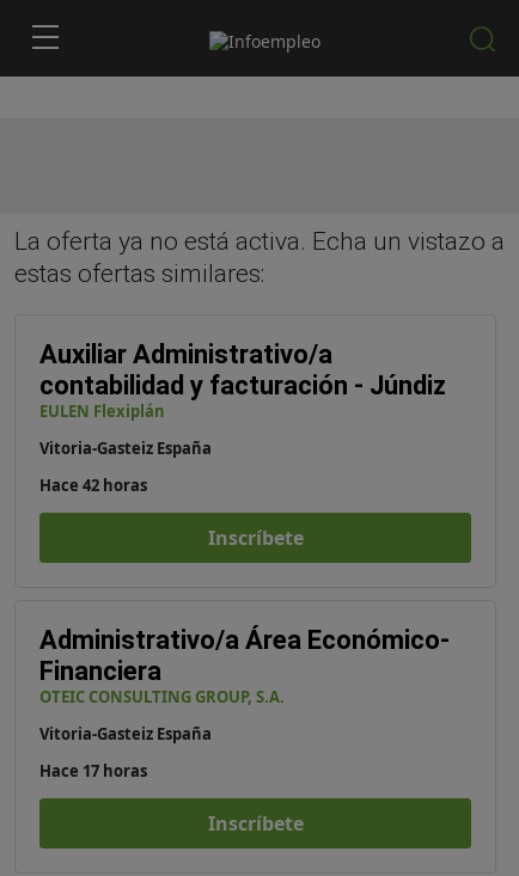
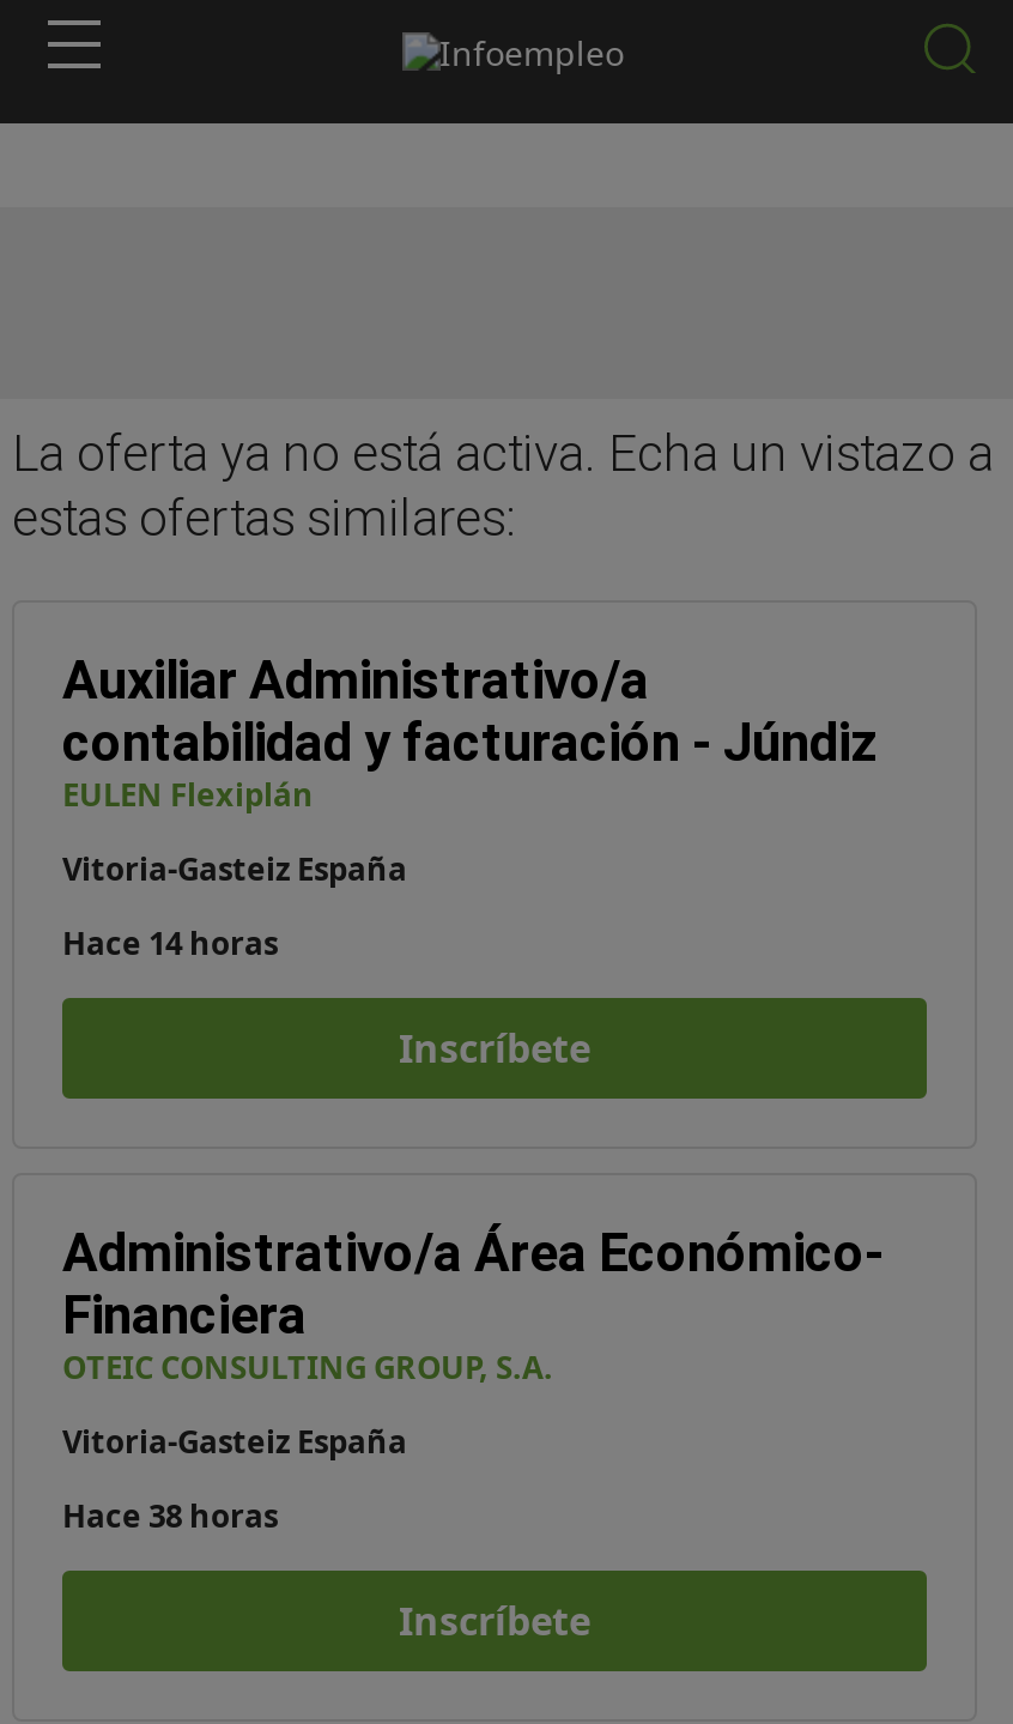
[39,474,147,496] Hace 42 horas -> [62,921,278,964] Hace 14 horas
[39,760,147,782] Hace 17 horas -> [62,1494,278,1537] Hace 38 horas

